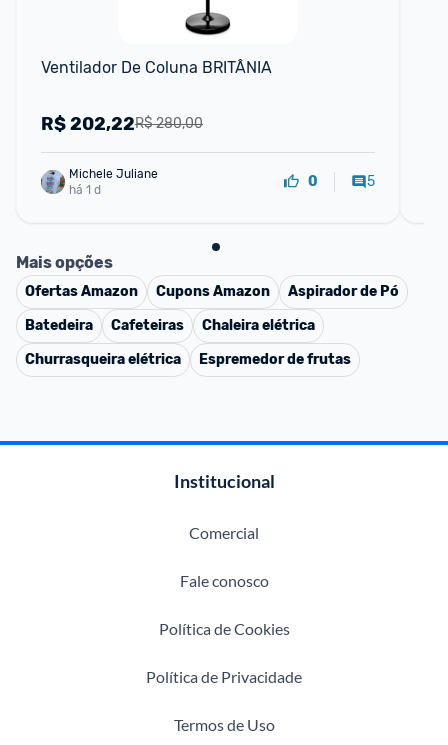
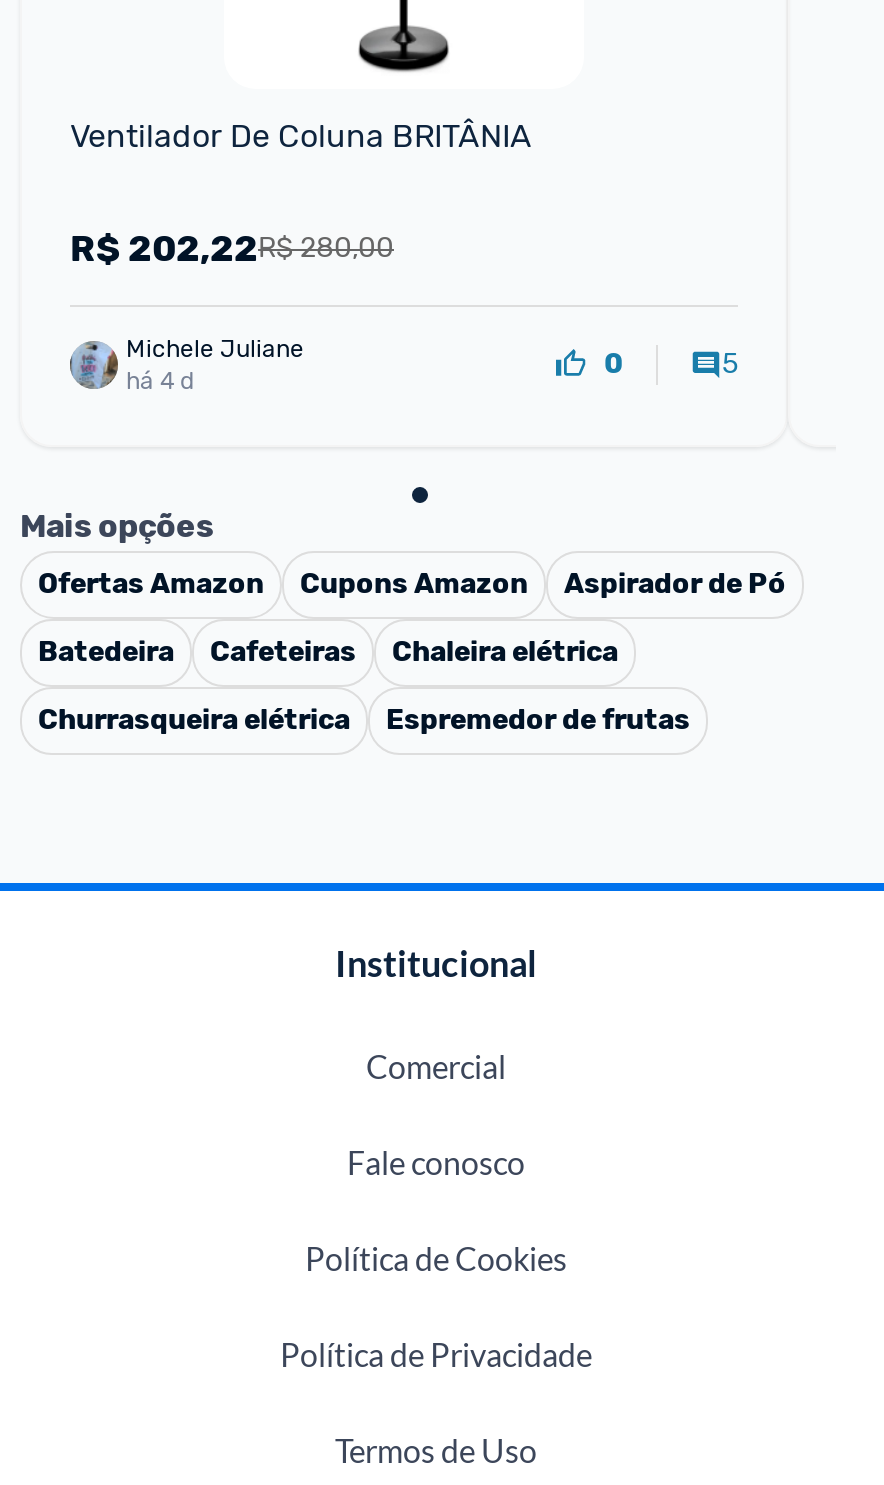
[69,182,101,196] há 1 d -> [126,366,194,394] há 4 d

